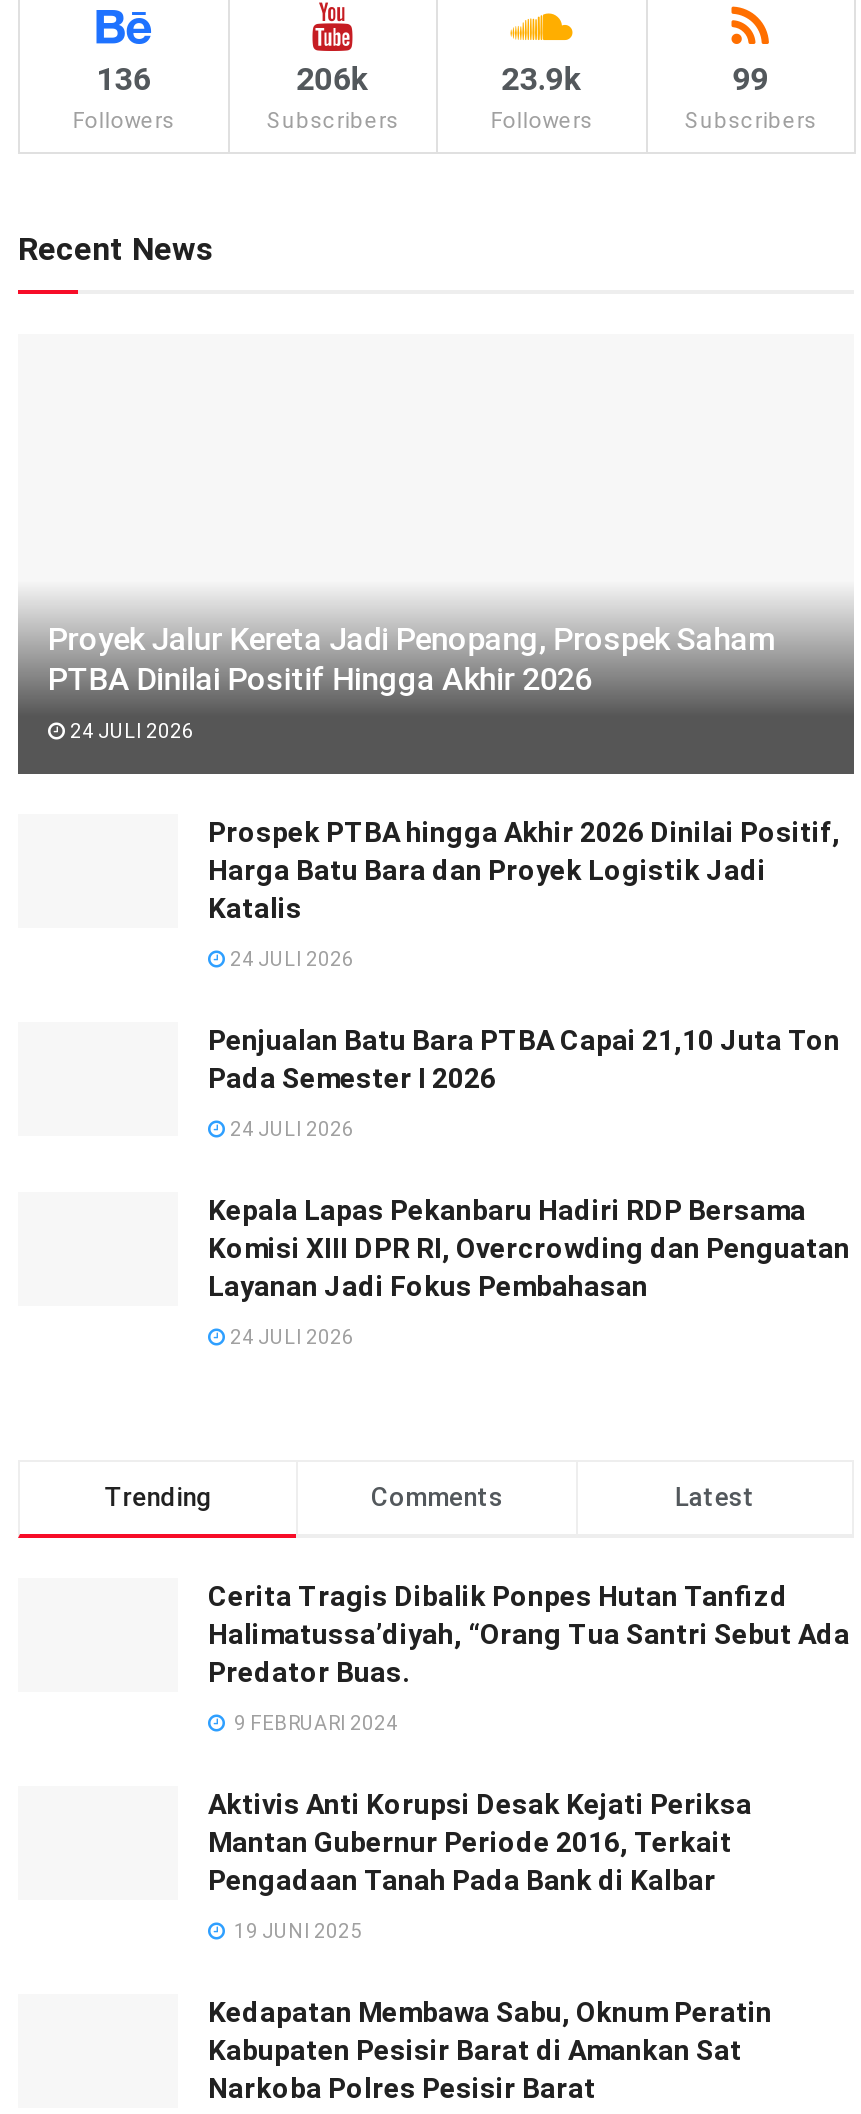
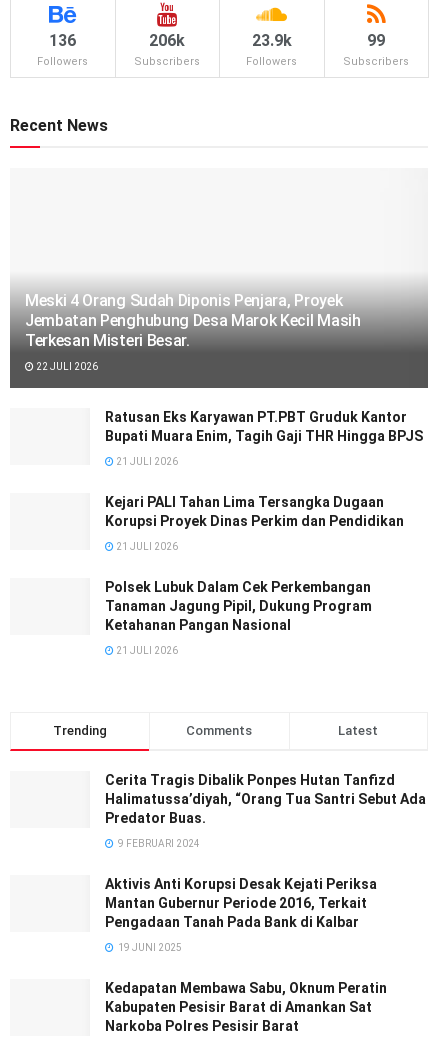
[48,621,775,699] Proyek Jalur Kereta Jadi Penopang, Prospek Saham | PTBA Dinilai Positif Hingga Akhir 2026 -> [25,290,361,349] Meski 4 Orang Sudah Diponis Penjara, Proyek | Jembatan Penghubung Desa Marok Kecil Masih | Terkesan Misteri Besar.
[66,721,194,743] 24 JULI 2026 -> [34,360,98,371] 22 JULI 2026
[208,817,840,925] Prospek PTBA hingga Akhir 2026 Dinilai Positif, | Harga Batu Bara dan Proyek Logistik Jadi | Katalis -> [105,408,426,443] Ratusan Eks Karyawan PT.PBT Gruduk Kantor | Bupati Muara Enim, Tagih Gaji THR Hingga BPJS
[226,949,354,971] 24 JULI 2026 -> [114,455,178,466] 21 JULI 2026
[208,1025,840,1095] Penjualan Batu Bara PTBA Capai 21,10 Juta Ton | Pada Semester I 2026 -> [105,493,404,528] Kejari PALI Tahan Lima Tersangka Dugaan | Korupsi Proyek Dinas Perkim dan Pendidikan
[226,1119,354,1141] 24 JULI 2026 -> [114,540,178,551] 21 JULI 2026
[208,1195,850,1303] Kepala Lapas Pekanbaru Hadiri RDP Bersama | Komisi XIII DPR RI, Overcrowding dan Penguatan | Layanan Jadi Fokus Pembahasan -> [105,578,372,632] Polsek Lubuk Dalam Cek Perkembangan | Tanaman Jagung Pipil, Dukung Program | Ketahanan Pangan Nasional
[226,1327,354,1349] 24 JULI 2026 -> [114,644,178,655] 21 JULI 2026

